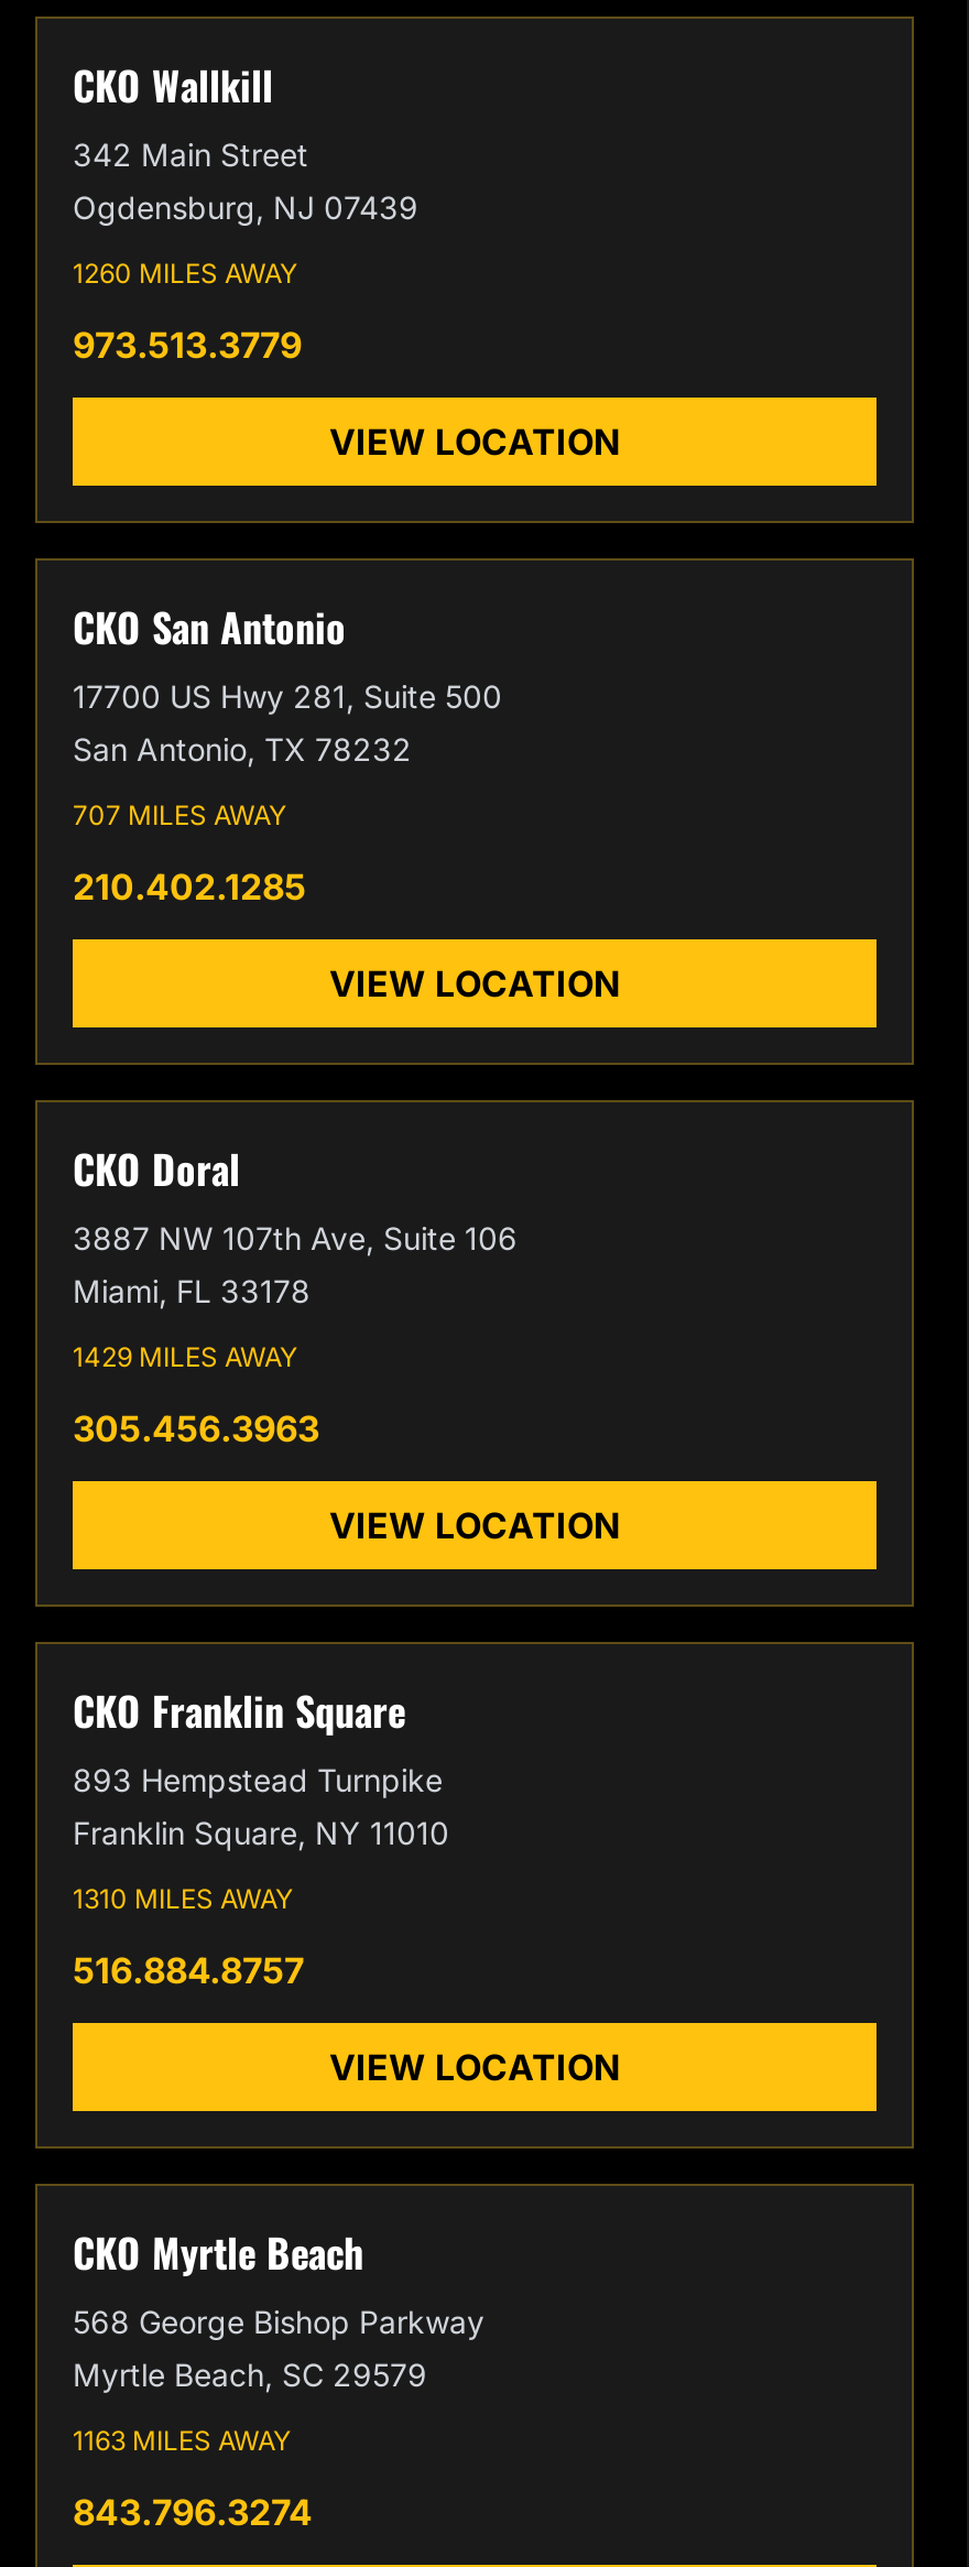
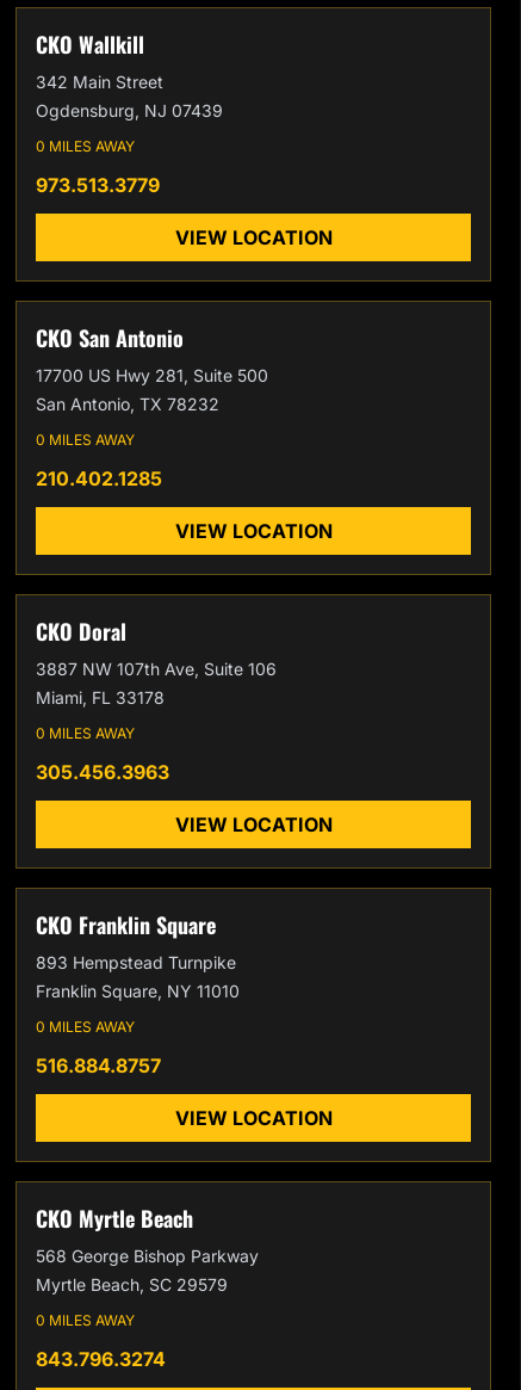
[73,257,297,290] 1260 MILES AWAY -> [36,137,135,155] 0 MILES AWAY
[73,798,286,831] 707 MILES AWAY -> [36,431,135,449] 0 MILES AWAY
[73,1340,297,1373] 1429 MILES AWAY -> [36,724,135,742] 0 MILES AWAY
[73,1882,293,1915] 1310 MILES AWAY -> [36,1018,135,1036] 0 MILES AWAY
[73,2424,291,2457] 1163 MILES AWAY -> [36,1311,135,1329] 0 MILES AWAY

